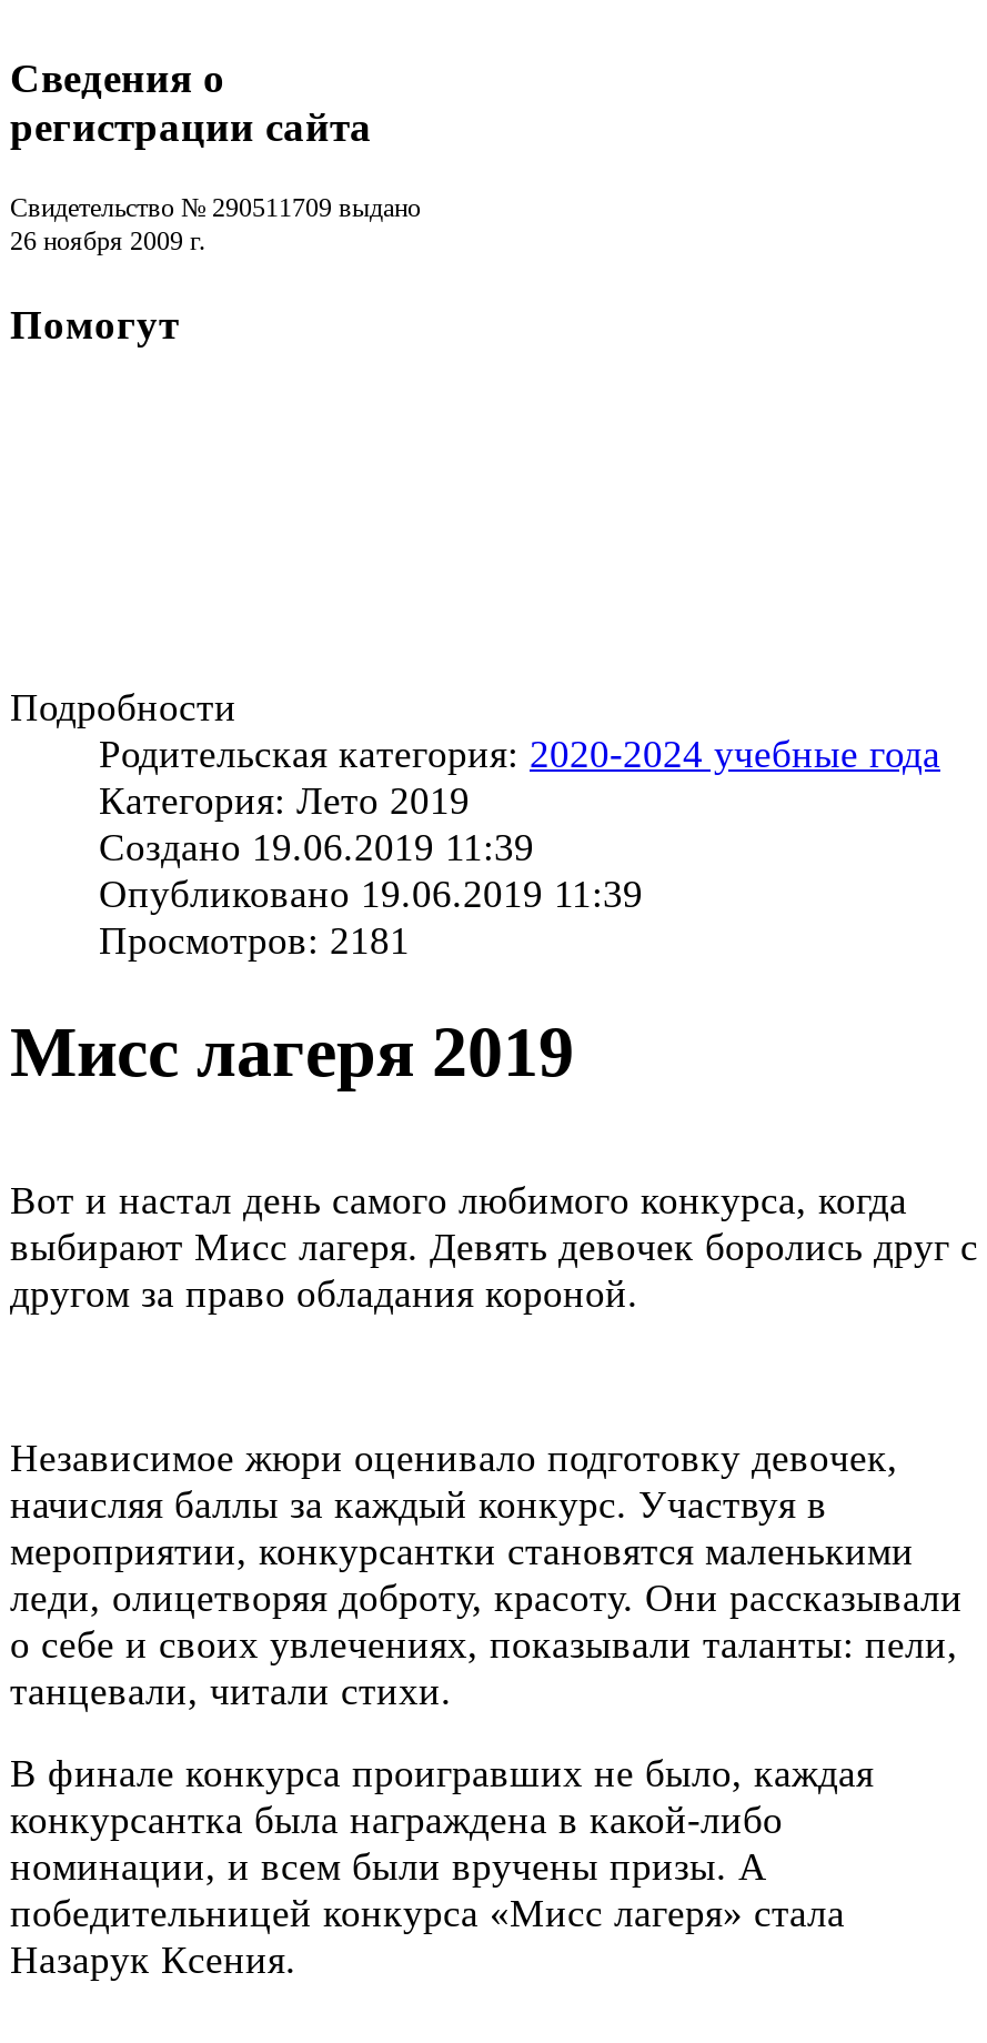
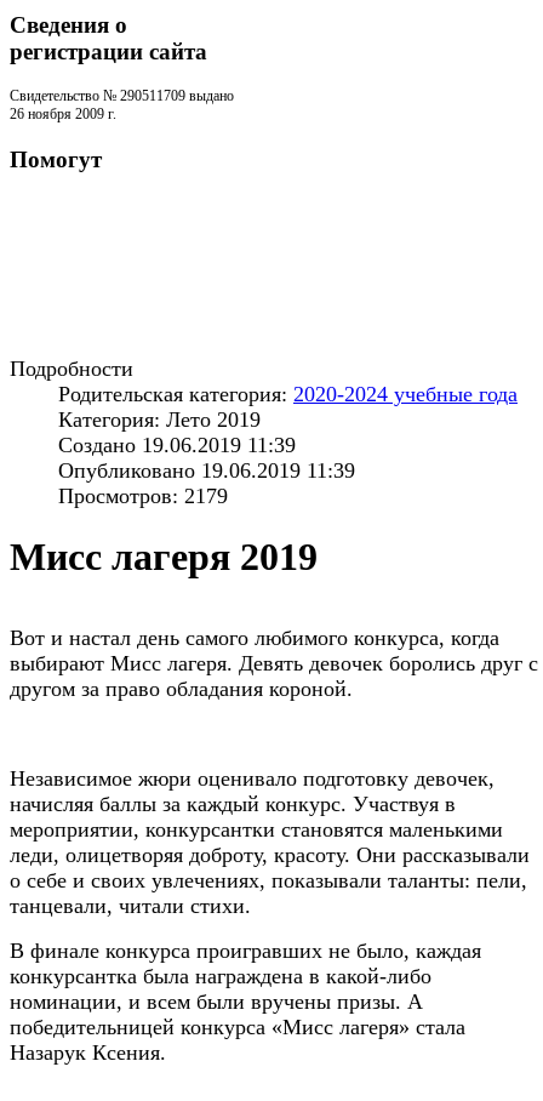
[99,918,410,962] Просмотров: 2181 -> [58,484,228,508] Просмотров: 2179

